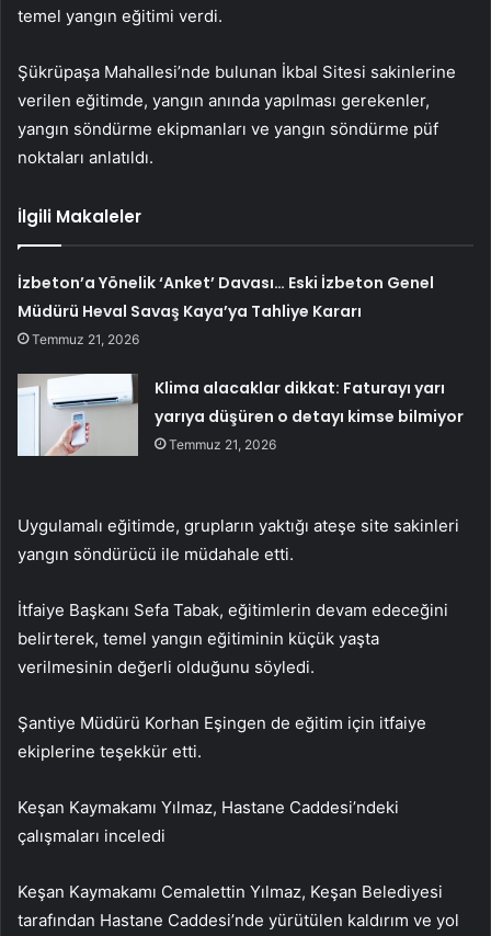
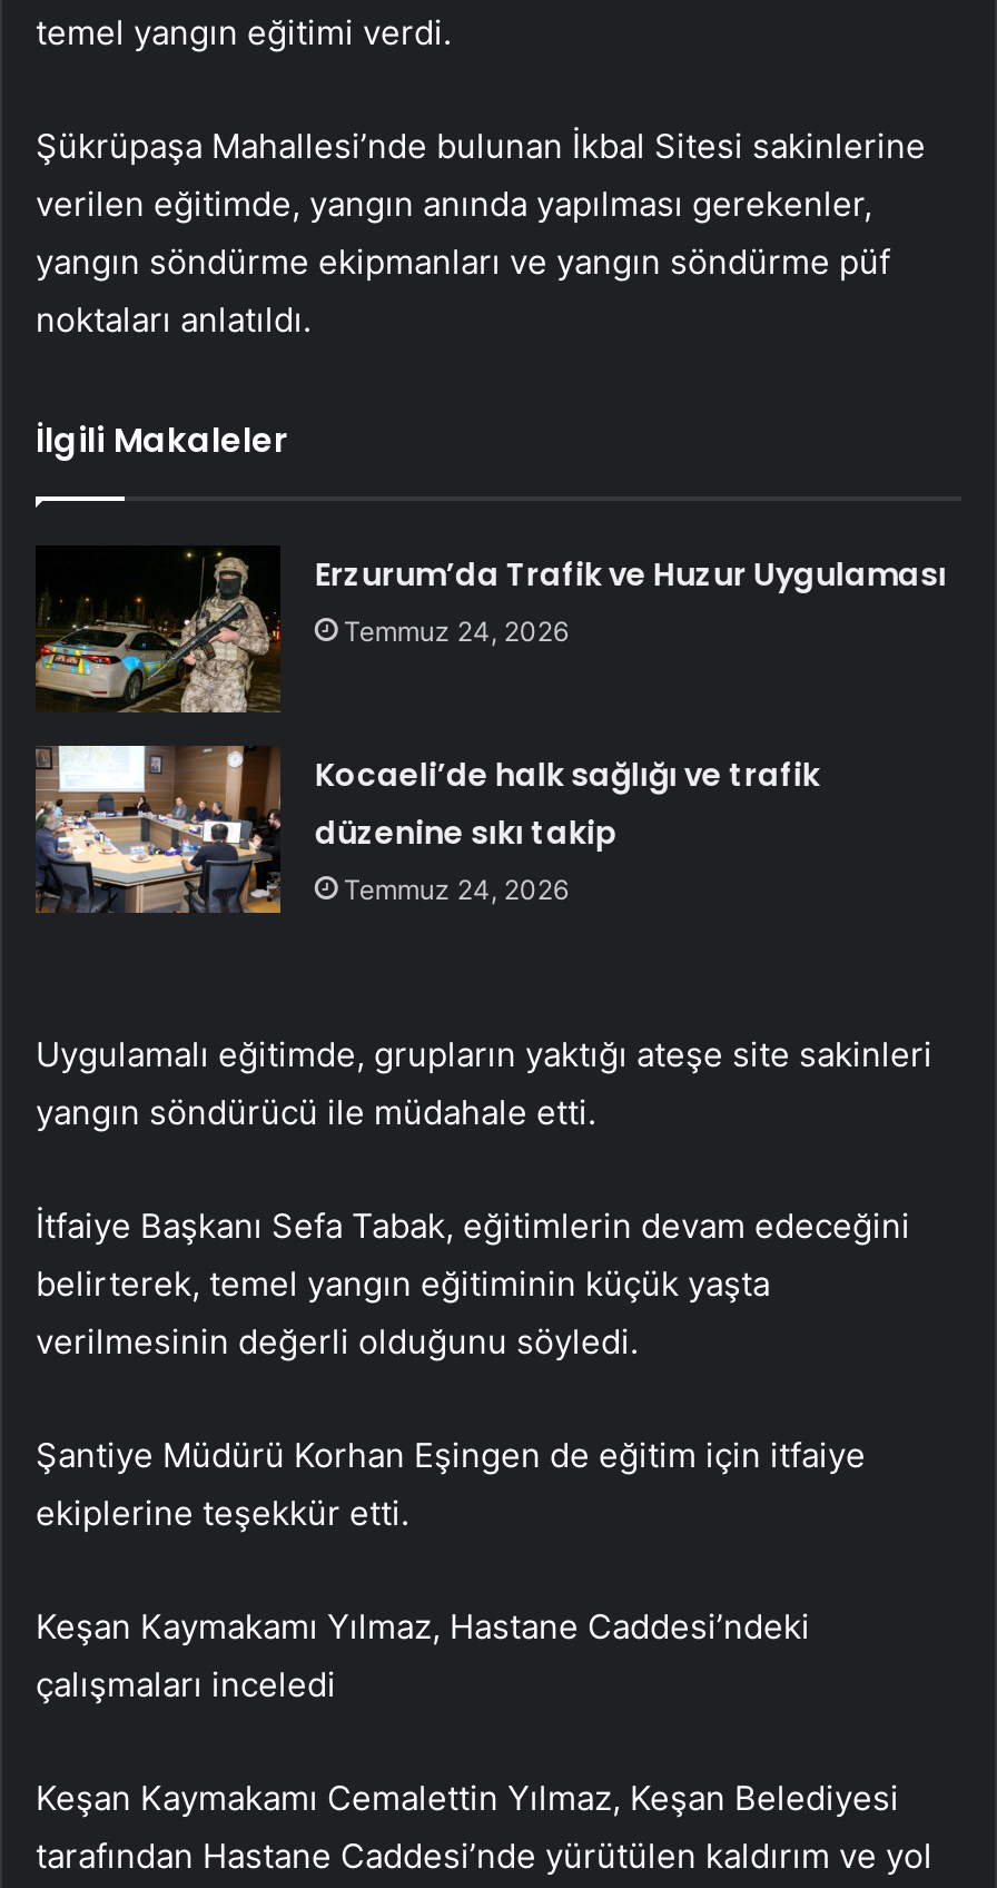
[18,271,434,347] İzbeton’a Yönelik ‘Anket’ Davası… Eski İzbeton Genel | Müdürü Heval Savaş Kaya’ya Tahliye Kararı | Temmuz 21, 2026 -> [314,551,946,647] Erzurum’da Trafik ve Huzur Uygulaması | Temmuz 24, 2026
[16,373,464,457] [image] | Klima alacaklar dikkat: Faturayı yarı | yarıya düşüren o detayı kimse bilmiyor | Temmuz 21, 2026 -> [33,744,820,915] [image] | Kocaeli’de halk sağlığı ve trafik | düzenine sıkı takip | Temmuz 24, 2026

